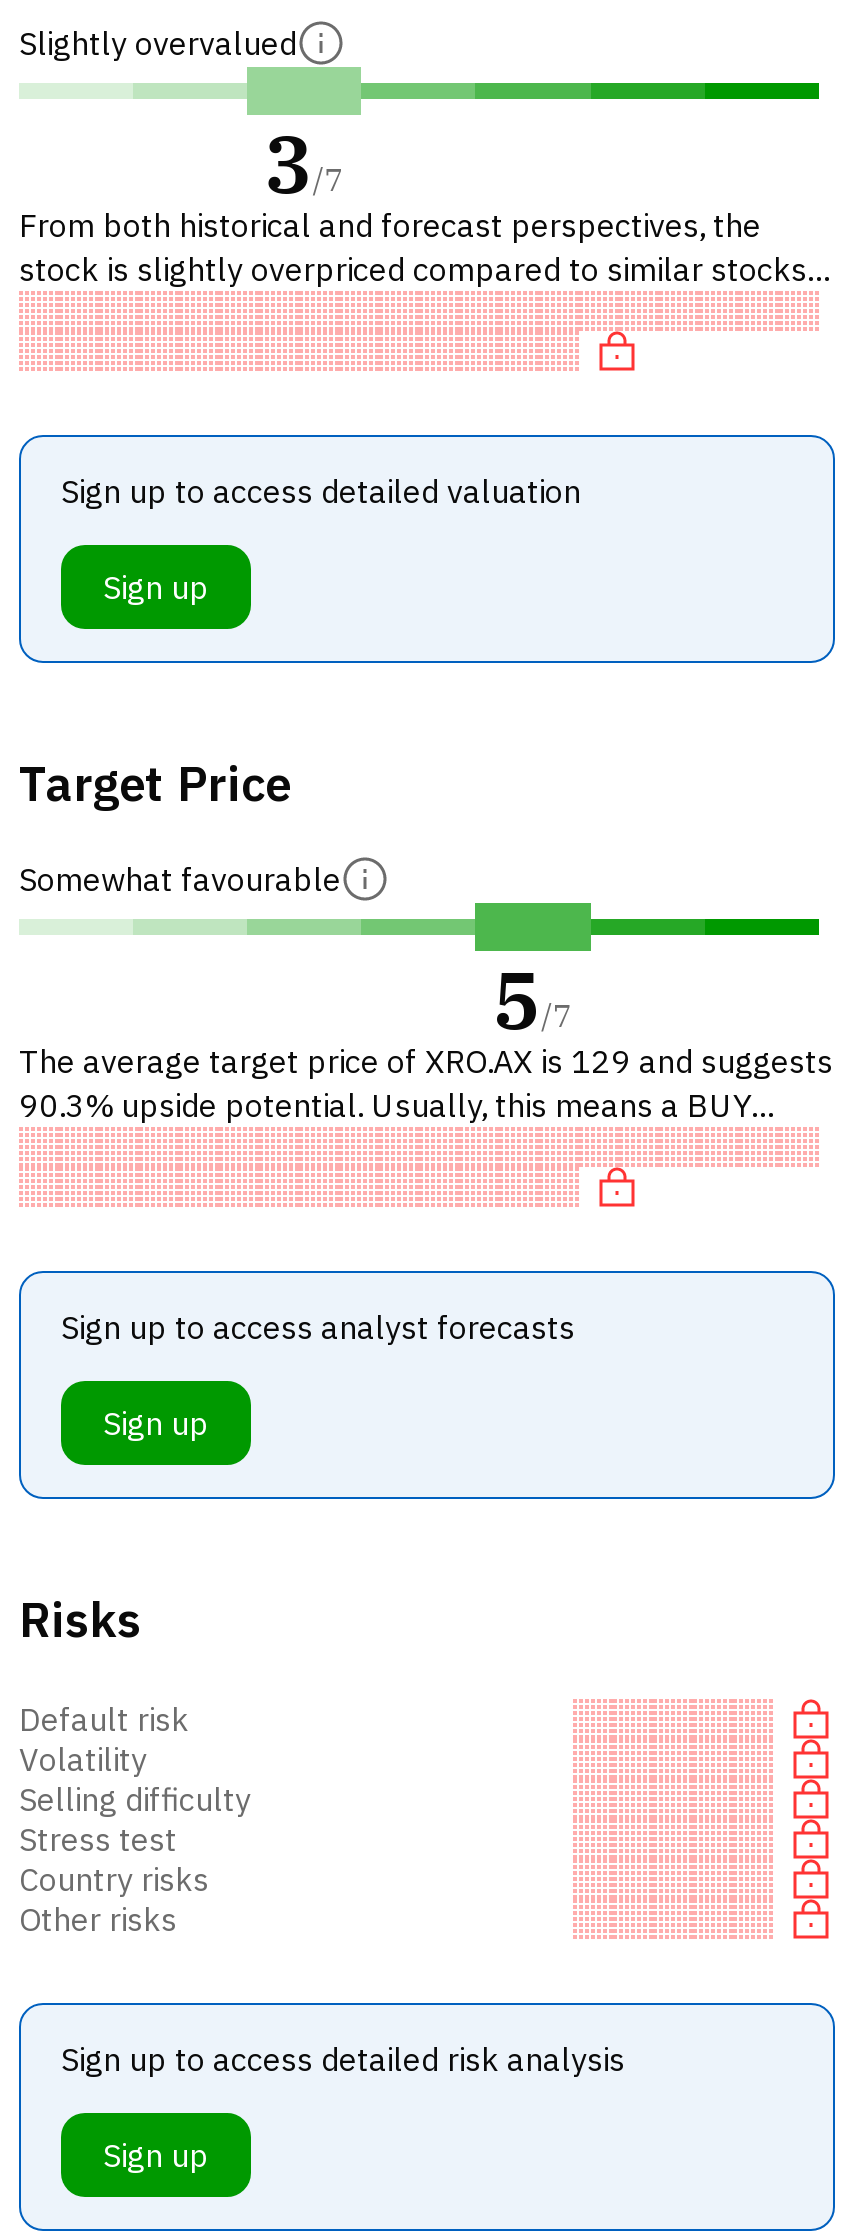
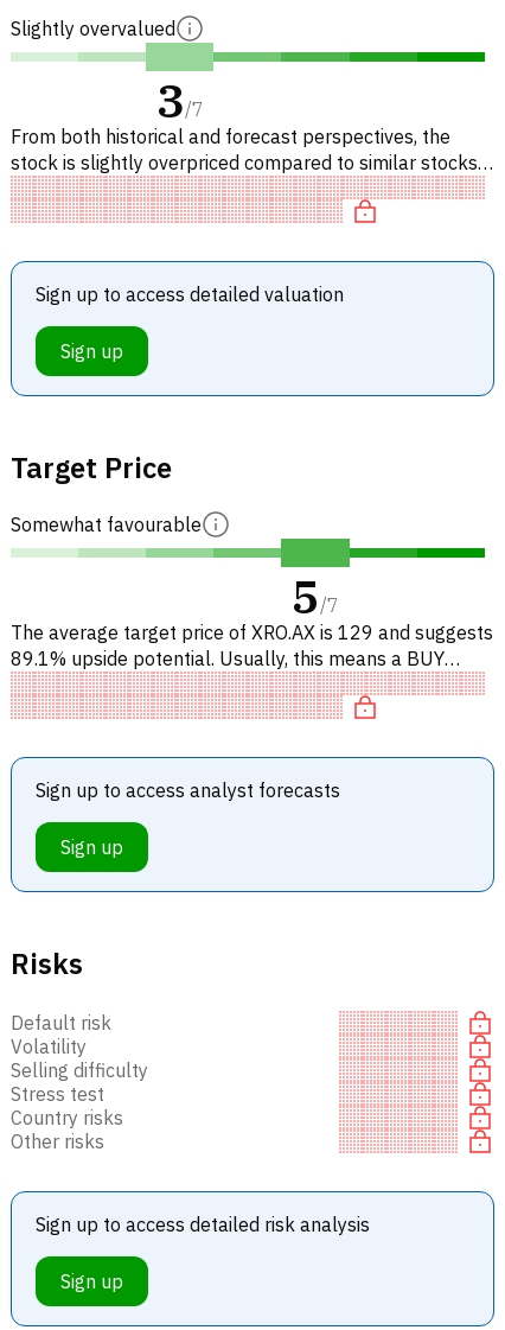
[19,1085,751,1125] 90.3% upside potential. Usually, this means a BUY -> [11,646,445,670] 89.1% upside potential. Usually, this means a BUY

